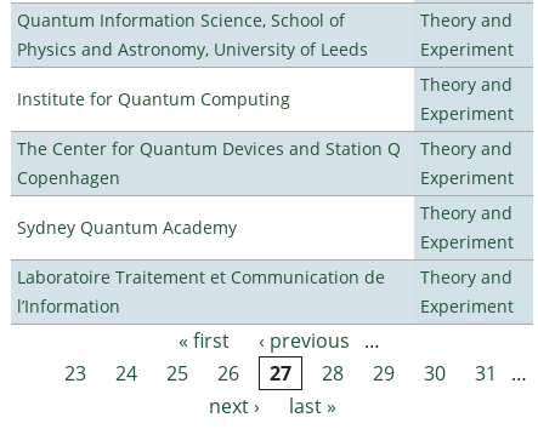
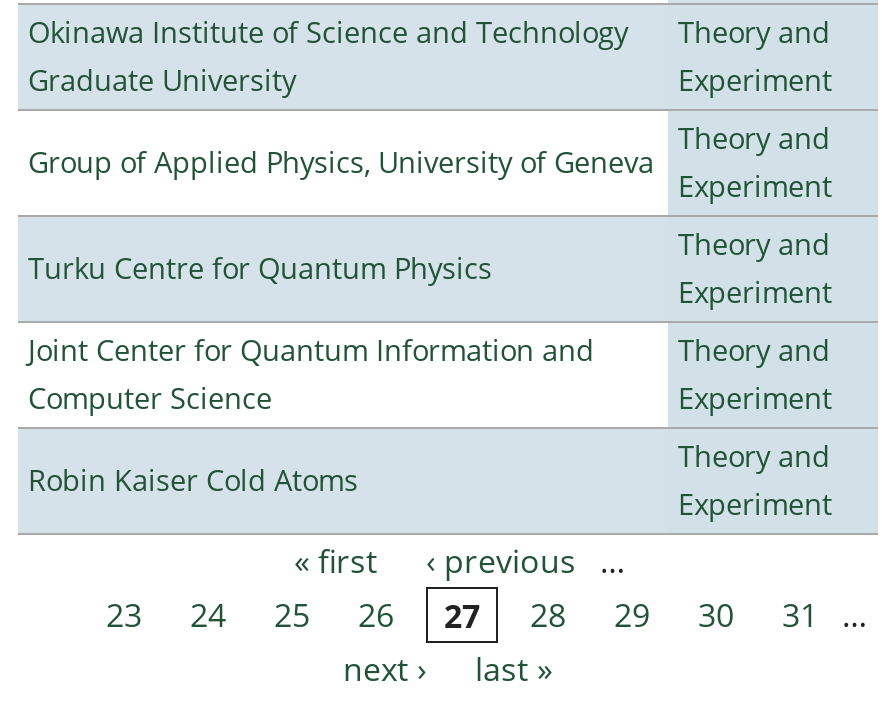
[17,8,368,61] Quantum Information Science, School of | Physics and Astronomy, University of Leeds -> [28,13,628,99] Okinawa Institute of Science and Technology | Graduate University
[17,87,290,110] Institute for Quantum Computing -> [28,143,654,181] Group of Applied Physics, University of Geneva
[17,137,401,189] The Center for Quantum Devices and Station Q | Copenhagen -> [28,249,492,287] Turku Centre for Quantum Physics
[17,216,237,239] Sydney Quantum Academy -> [28,331,594,417] Joint Center for Quantum Information and | Computer Science
[17,265,385,318] Laboratoire Traitement et Communication de | l’Information -> [28,461,358,499] Robin Kaiser Cold Atoms

